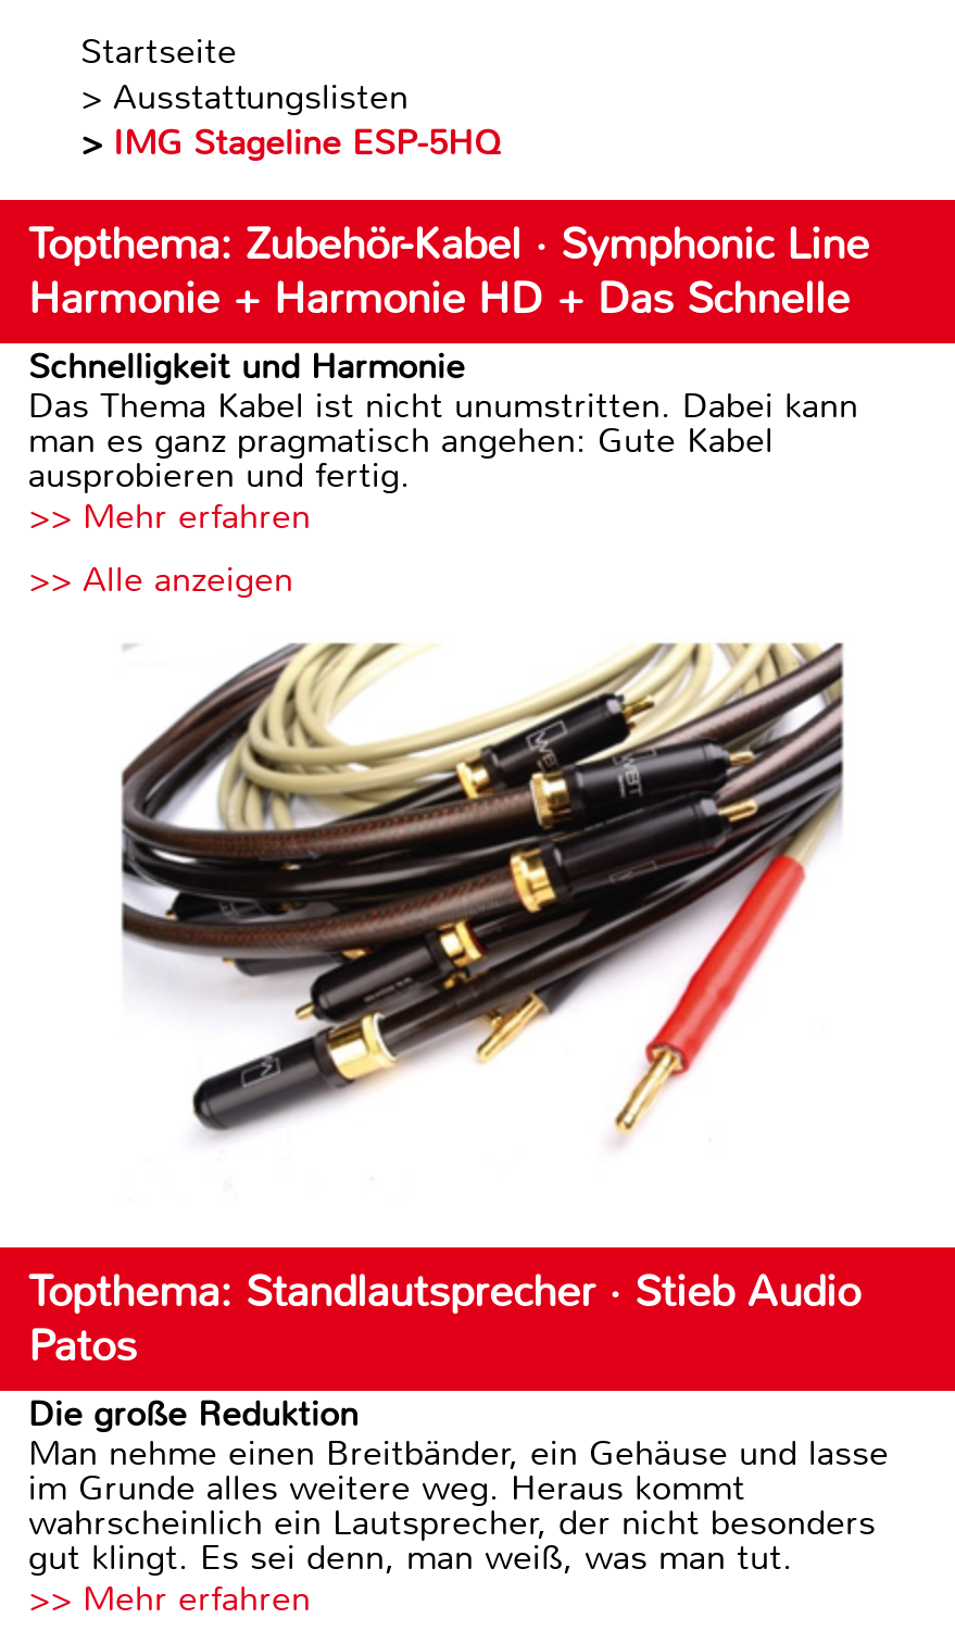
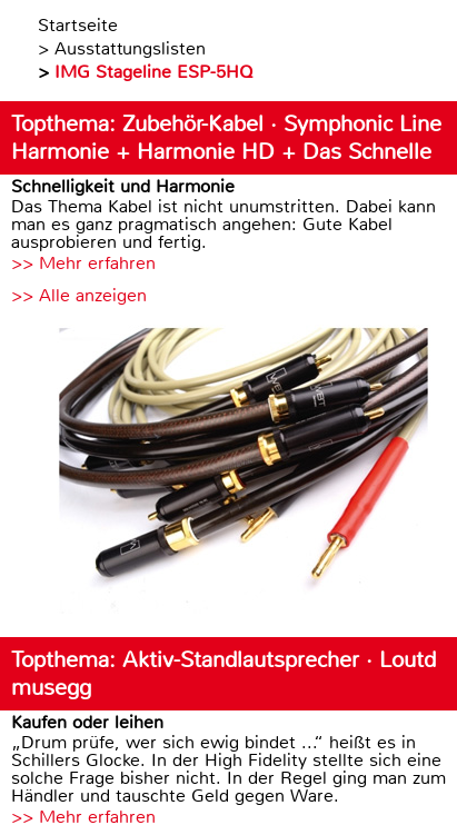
[28,1265,889,1580] Topthema: Standlautsprecher · Stieb Audio | Patos | Die große Reduktion | Man nehme einen Breitbänder, ein Gehäuse und lasse | im Grunde alles weitere weg. Heraus kommt | wahrscheinlich ein Lautsprecher, der nicht besonders | gut klingt. Es sei denn, man weiß, was man tut. -> [11,646,446,807] Topthema: Aktiv-Standlautsprecher · Loutd | musegg | Kaufen oder leihen | „Drum prüfe, wer sich ewig bindet ...“ heißt es in | Schillers Glocke. In der High Fidelity stellte sich eine | solche Frage bisher nicht. In der Regel ging man zum | Händler und tauschte Geld gegen Ware.

